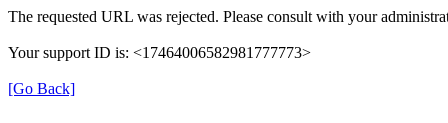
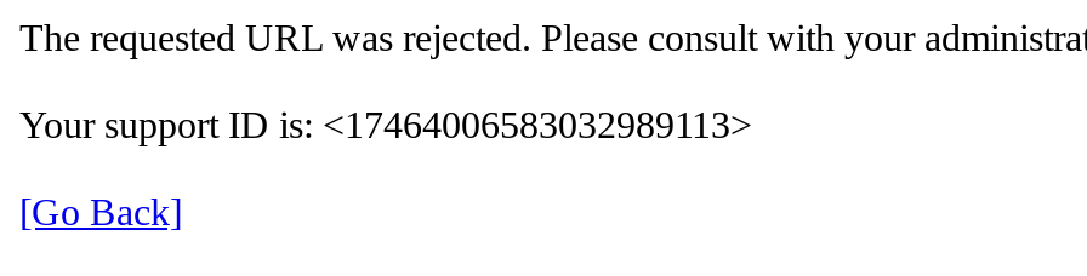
[8,44,311,61] Your support ID is: <17464006582981777773> -> [19,104,752,145] Your support ID is: <17464006583032989113>

